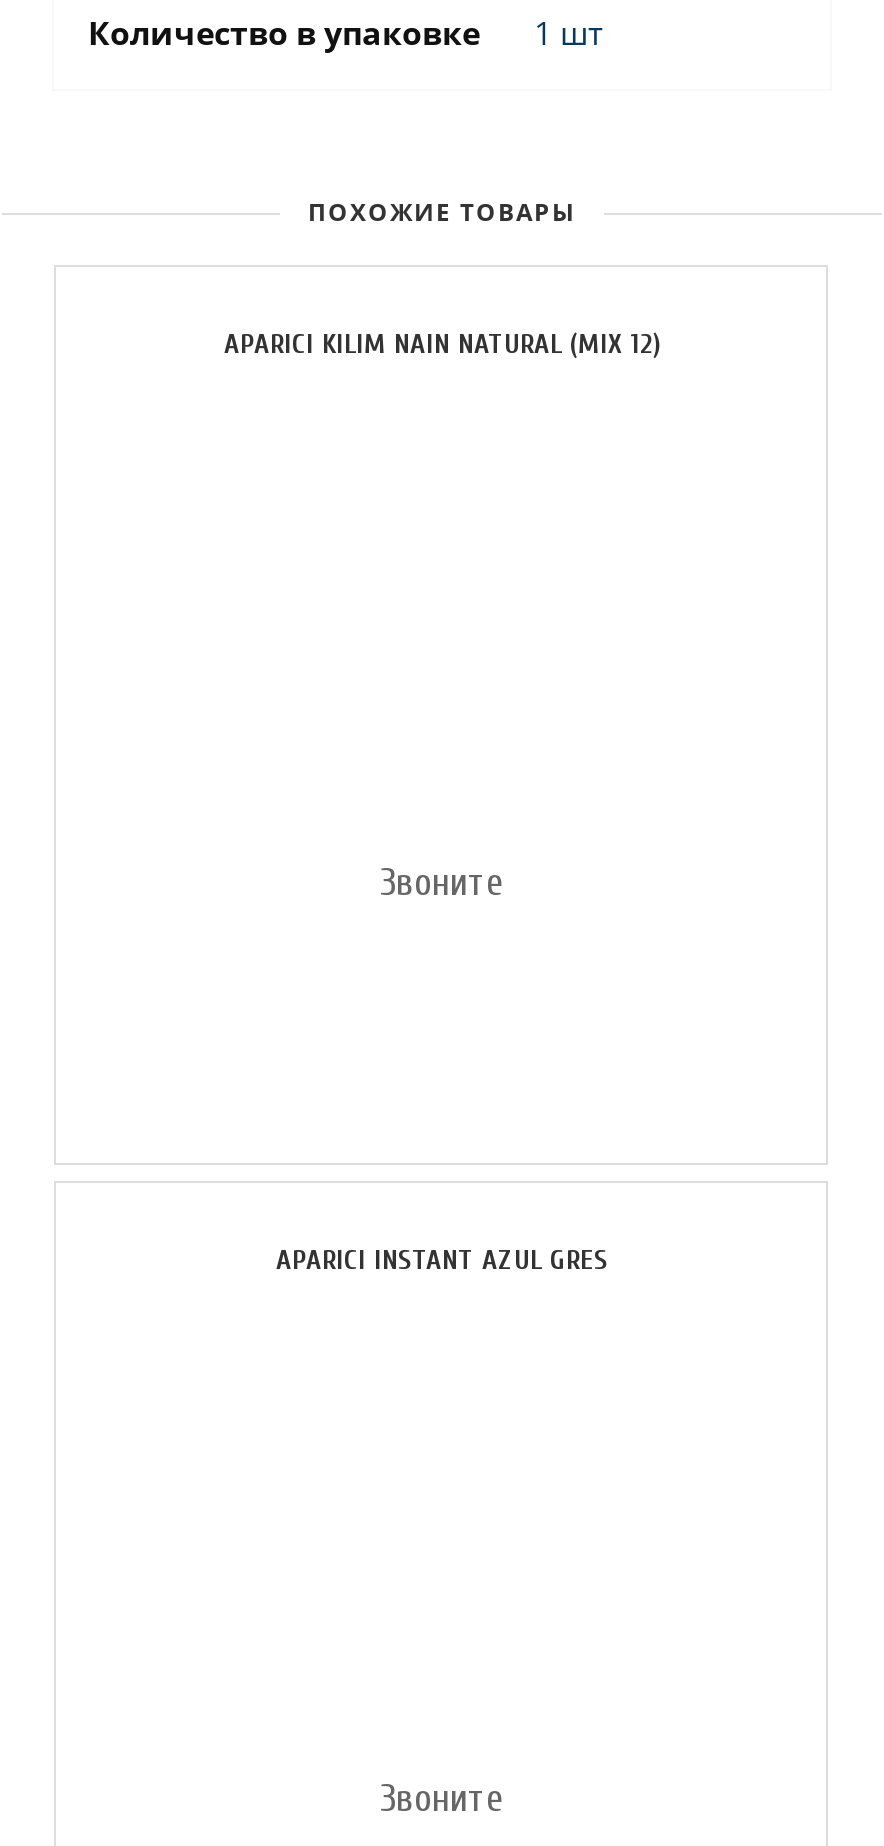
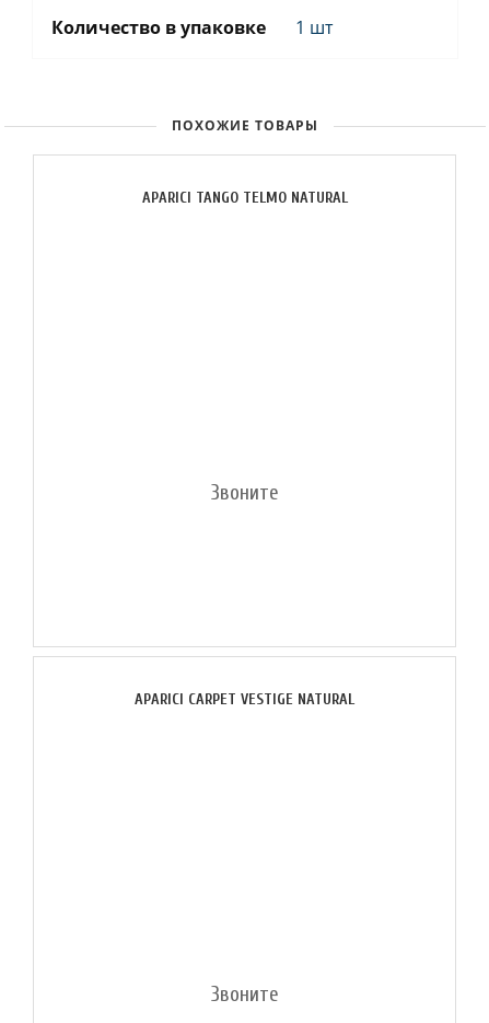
[224,326,660,360] APARICI KILIM NAIN NATURAL (MIX 12) -> [142,188,348,207] APARICI TANGO TELMO NATURAL
[276,1243,608,1277] APARICI INSTANT AZUL GRES -> [135,690,355,709] APARICI CARPET VESTIGE NATURAL

